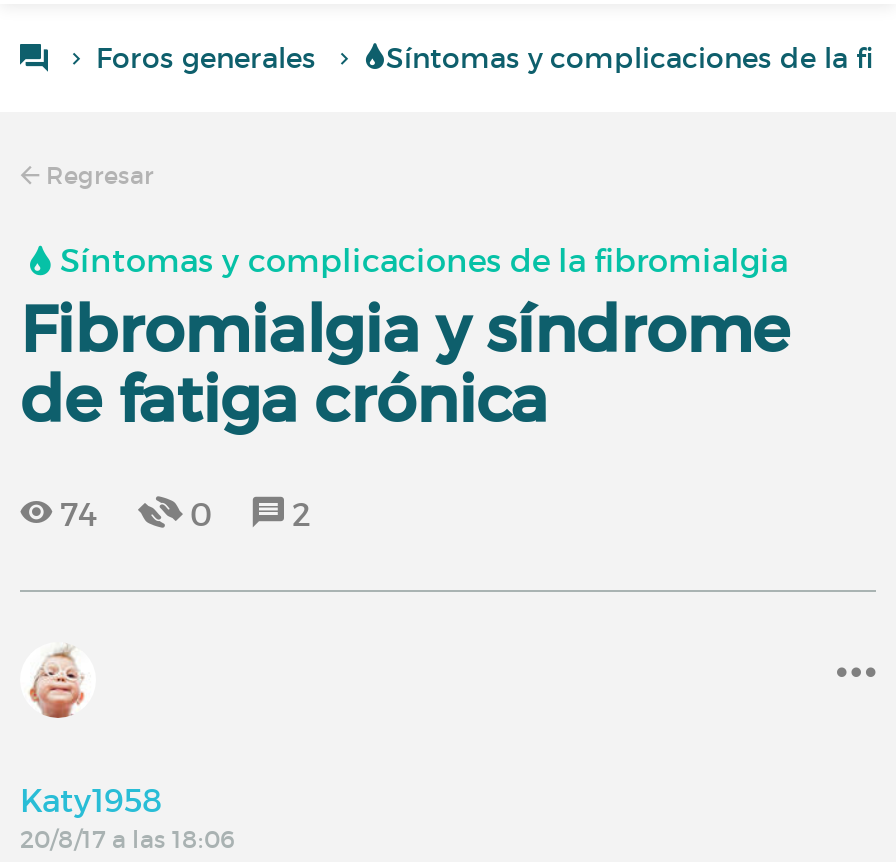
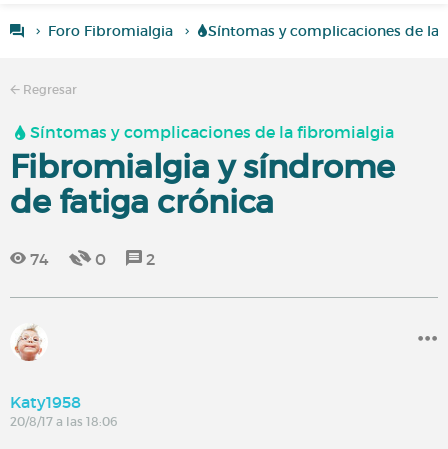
[96,40,316,76] Foros generales -> [48,22,173,40] Foro Fibromialgia

